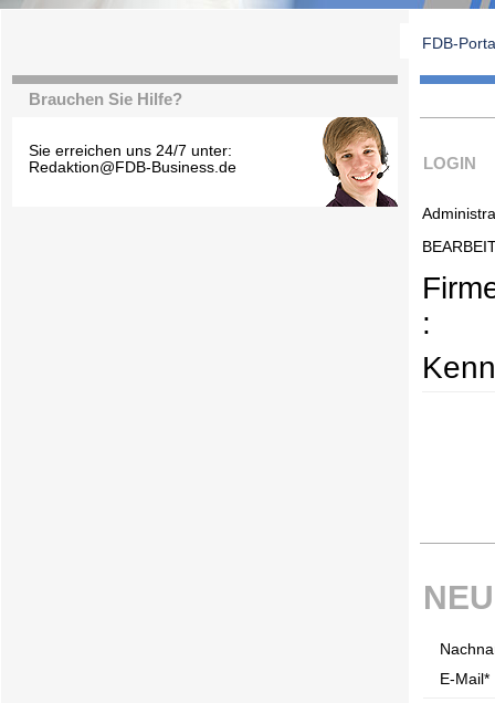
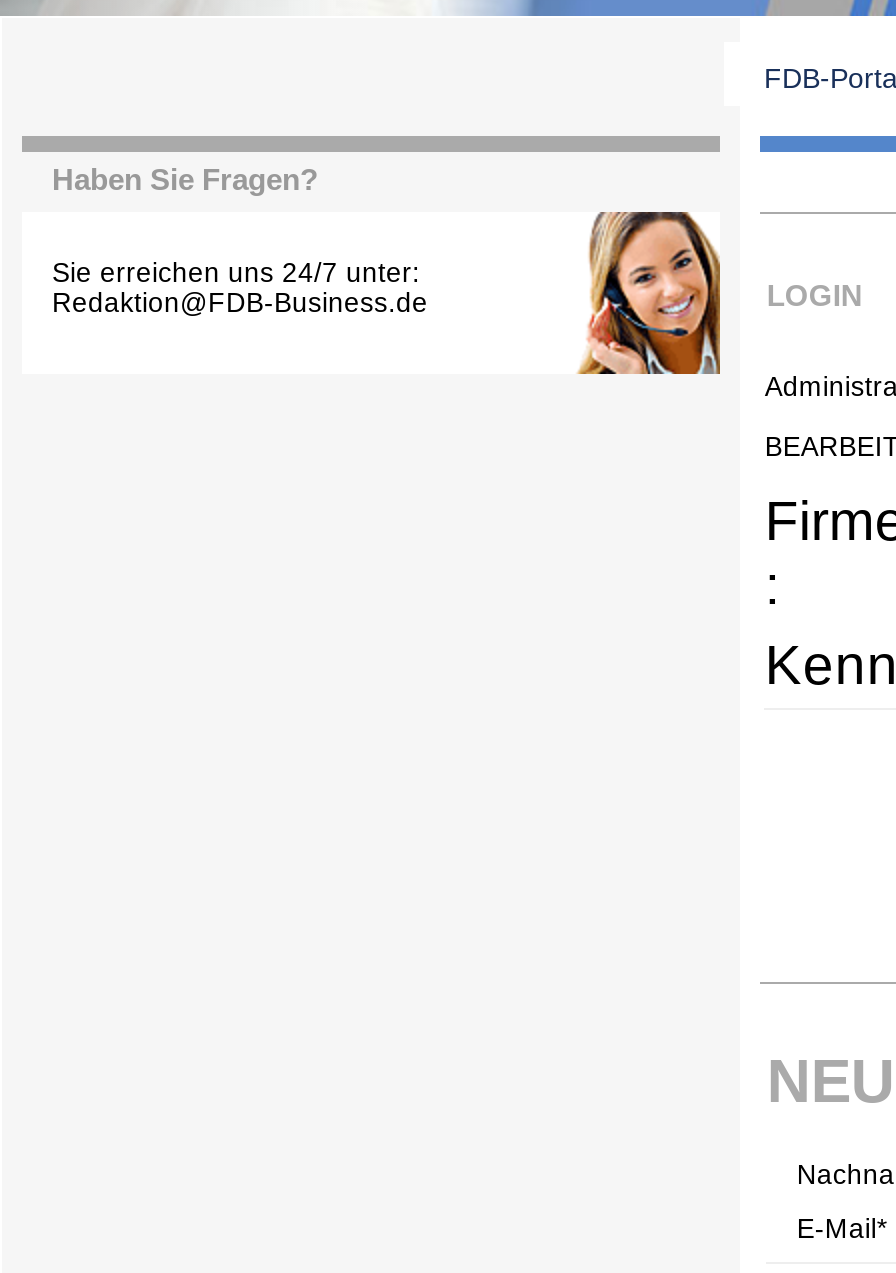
[29,90,182,108] Brauchen Sie Hilfe? -> [52,162,318,196] Haben Sie Fragen?
[320,116,398,208] [image] -> [576,210,722,376] [image]

